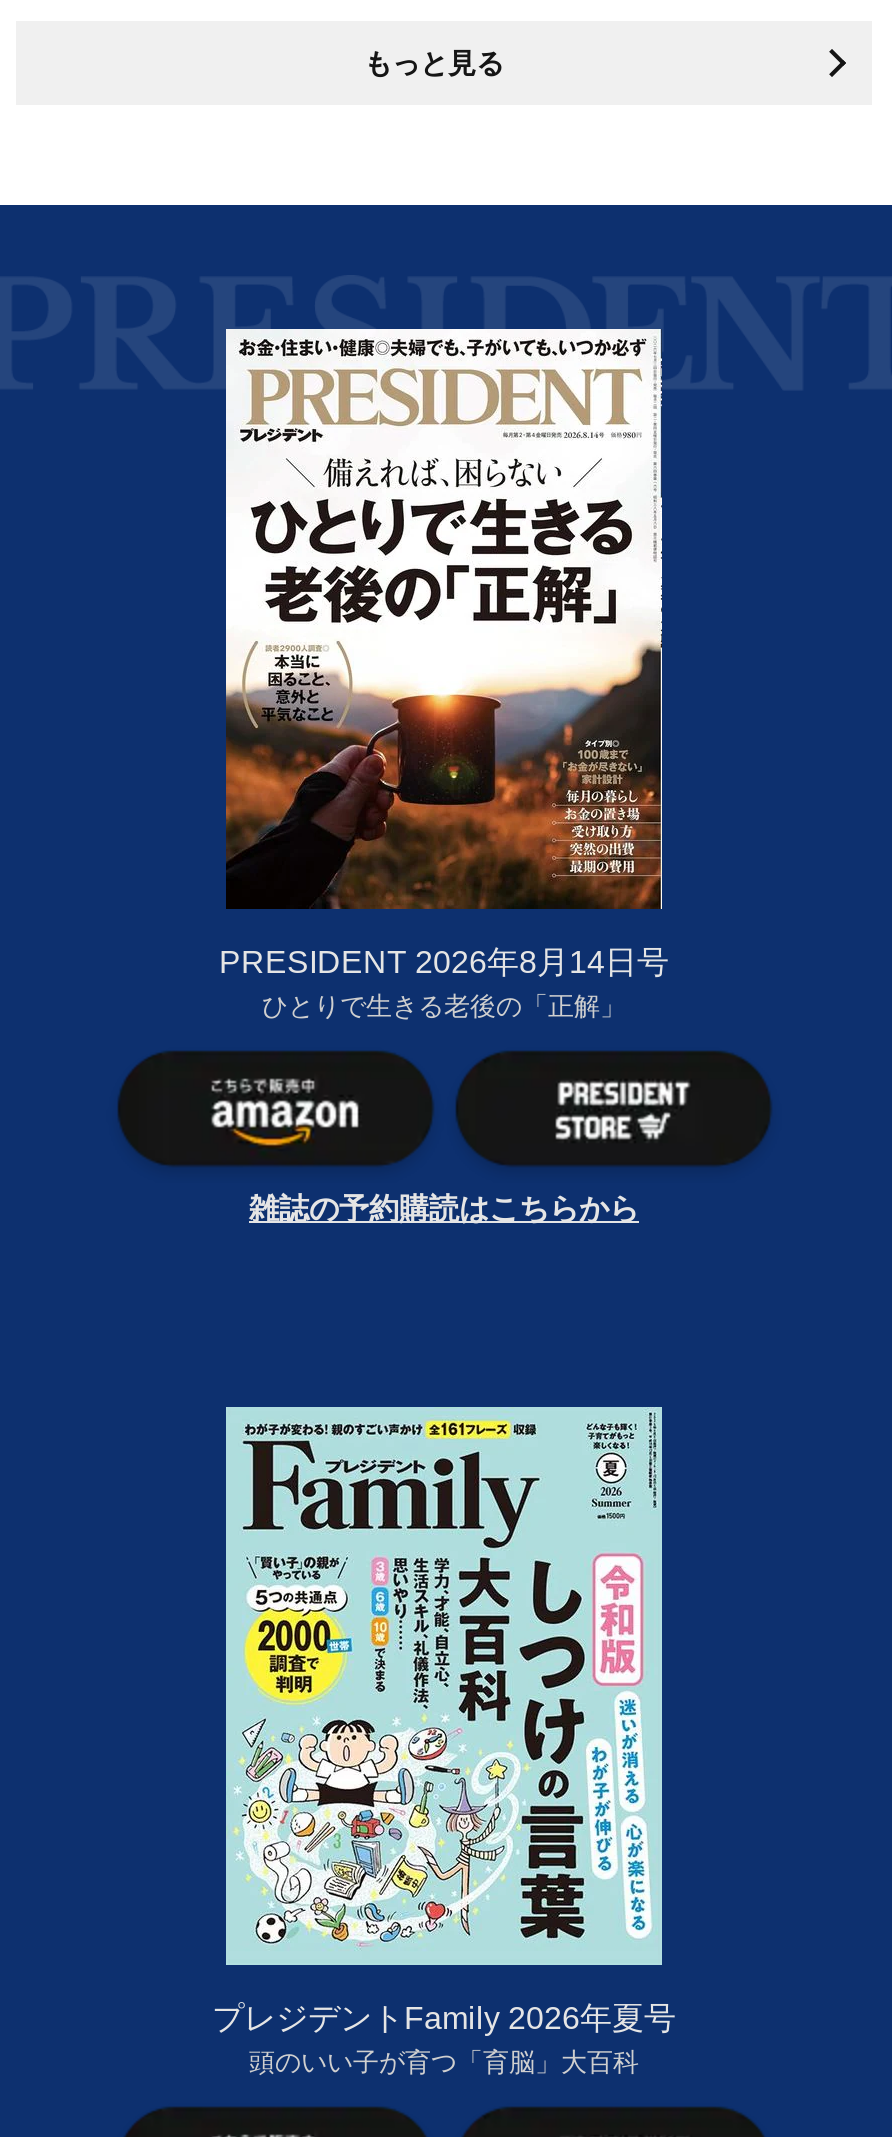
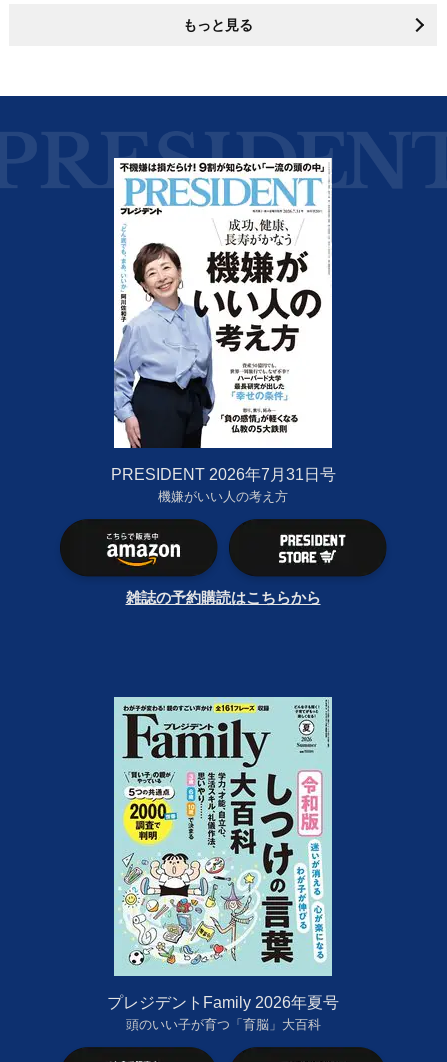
[219,333,669,1021] [image] | PRESIDENT 2026年8月14日号 | ひとりで生きる老後の「正解」 -> [110,161,335,504] [image] | PRESIDENT 2026年7月31日号 | 機嫌がいい人の考え方

